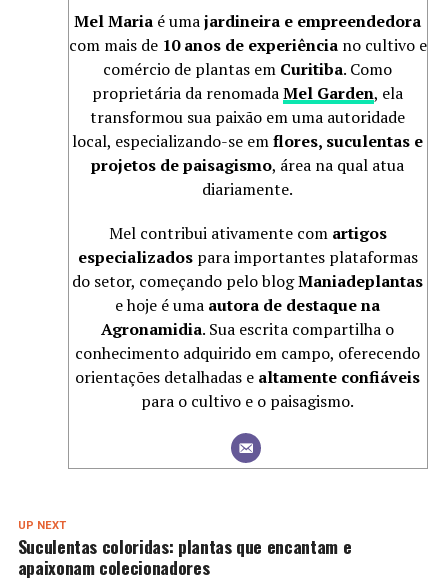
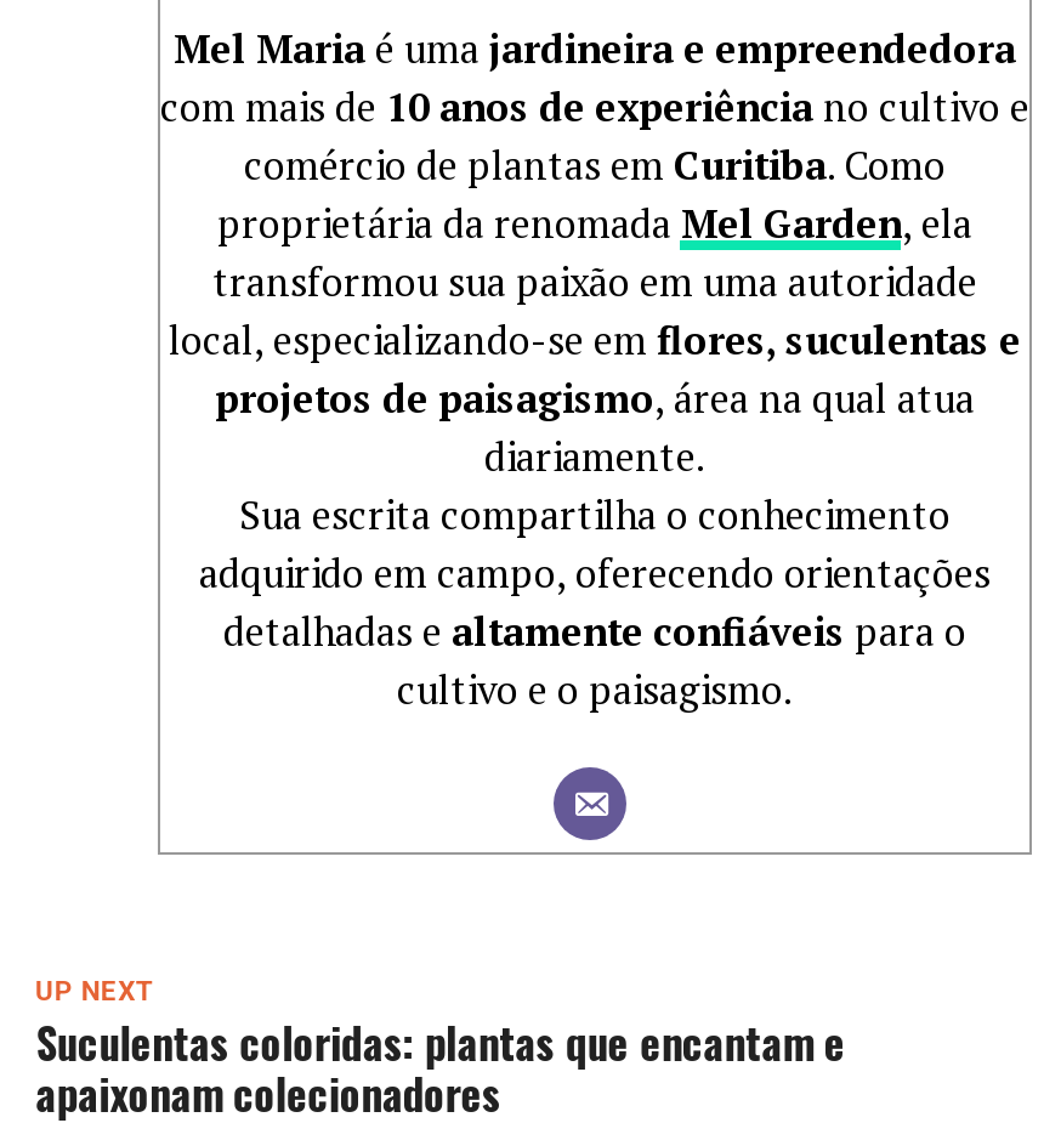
[72,222,423,412] Mel contribui ativamente com artigos | especializados para importantes plataformas | do setor, começando pelo blog Maniadeplantas | e hoje é uma autora de destaque na | Agronamidia. Sua escrita compartilha o | conhecimento adquirido em campo, oferecendo | orientações detalhadas e altamente confiáveis | para o cultivo e o paisagismo. -> [199,488,991,717] Sua escrita compartilha o conhecimento | adquirido em campo, oferecendo orientações | detalhadas e altamente confiáveis para o | cultivo e o paisagismo.

